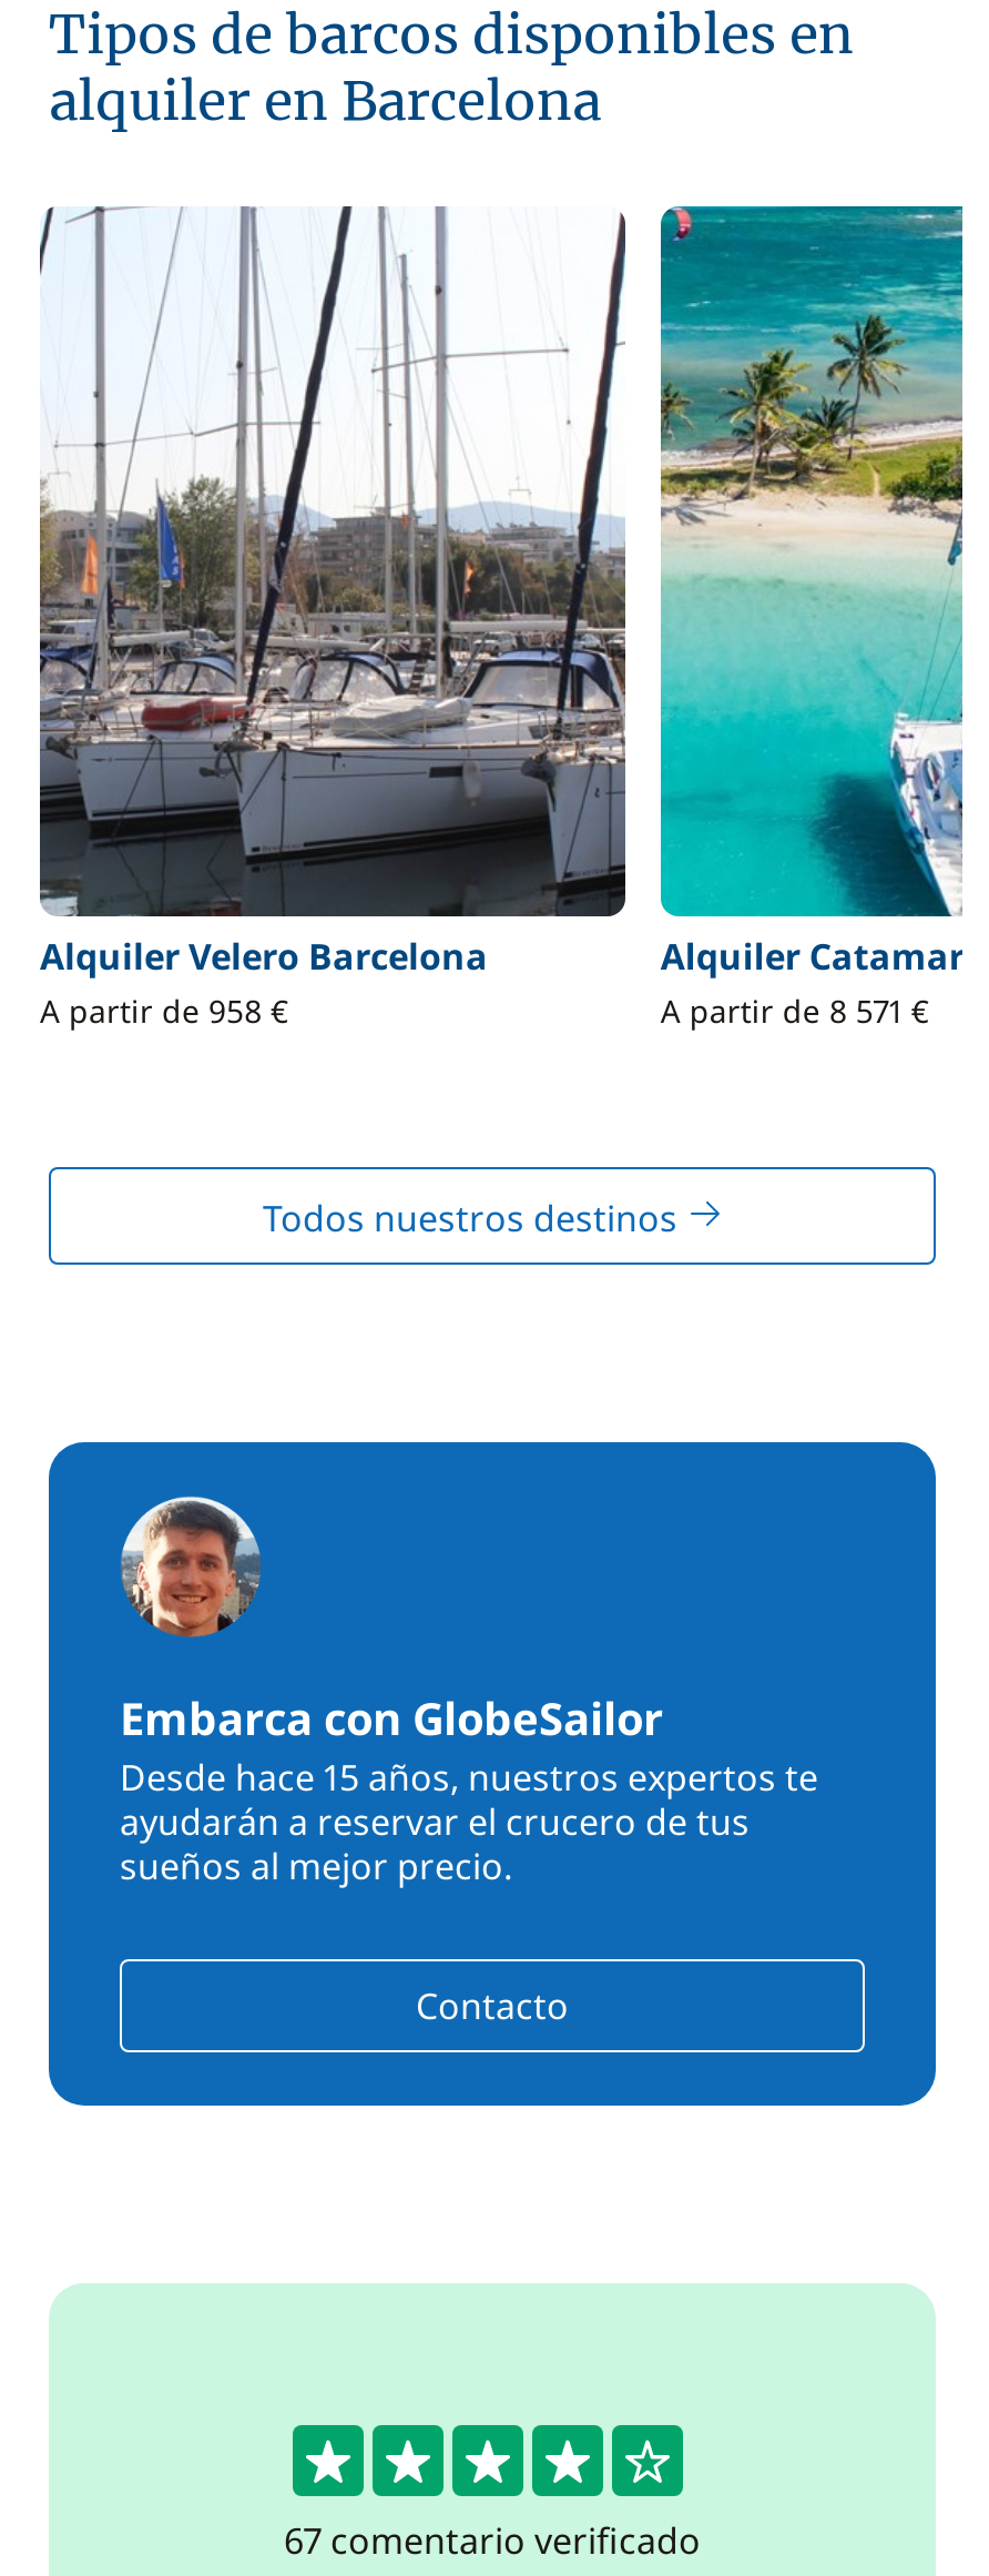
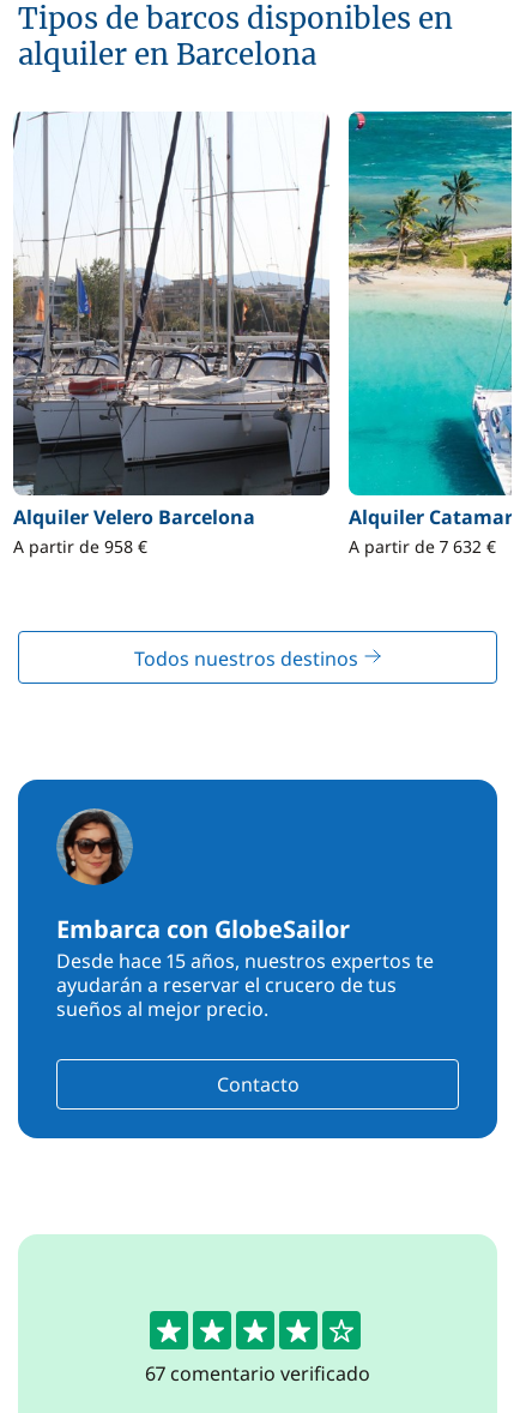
[660,990,929,1032] A partir de 8 571 € -> [348,535,496,558] A partir de 7 632 €
[124,1495,262,1637] [image] -> [60,808,133,885] [image]

